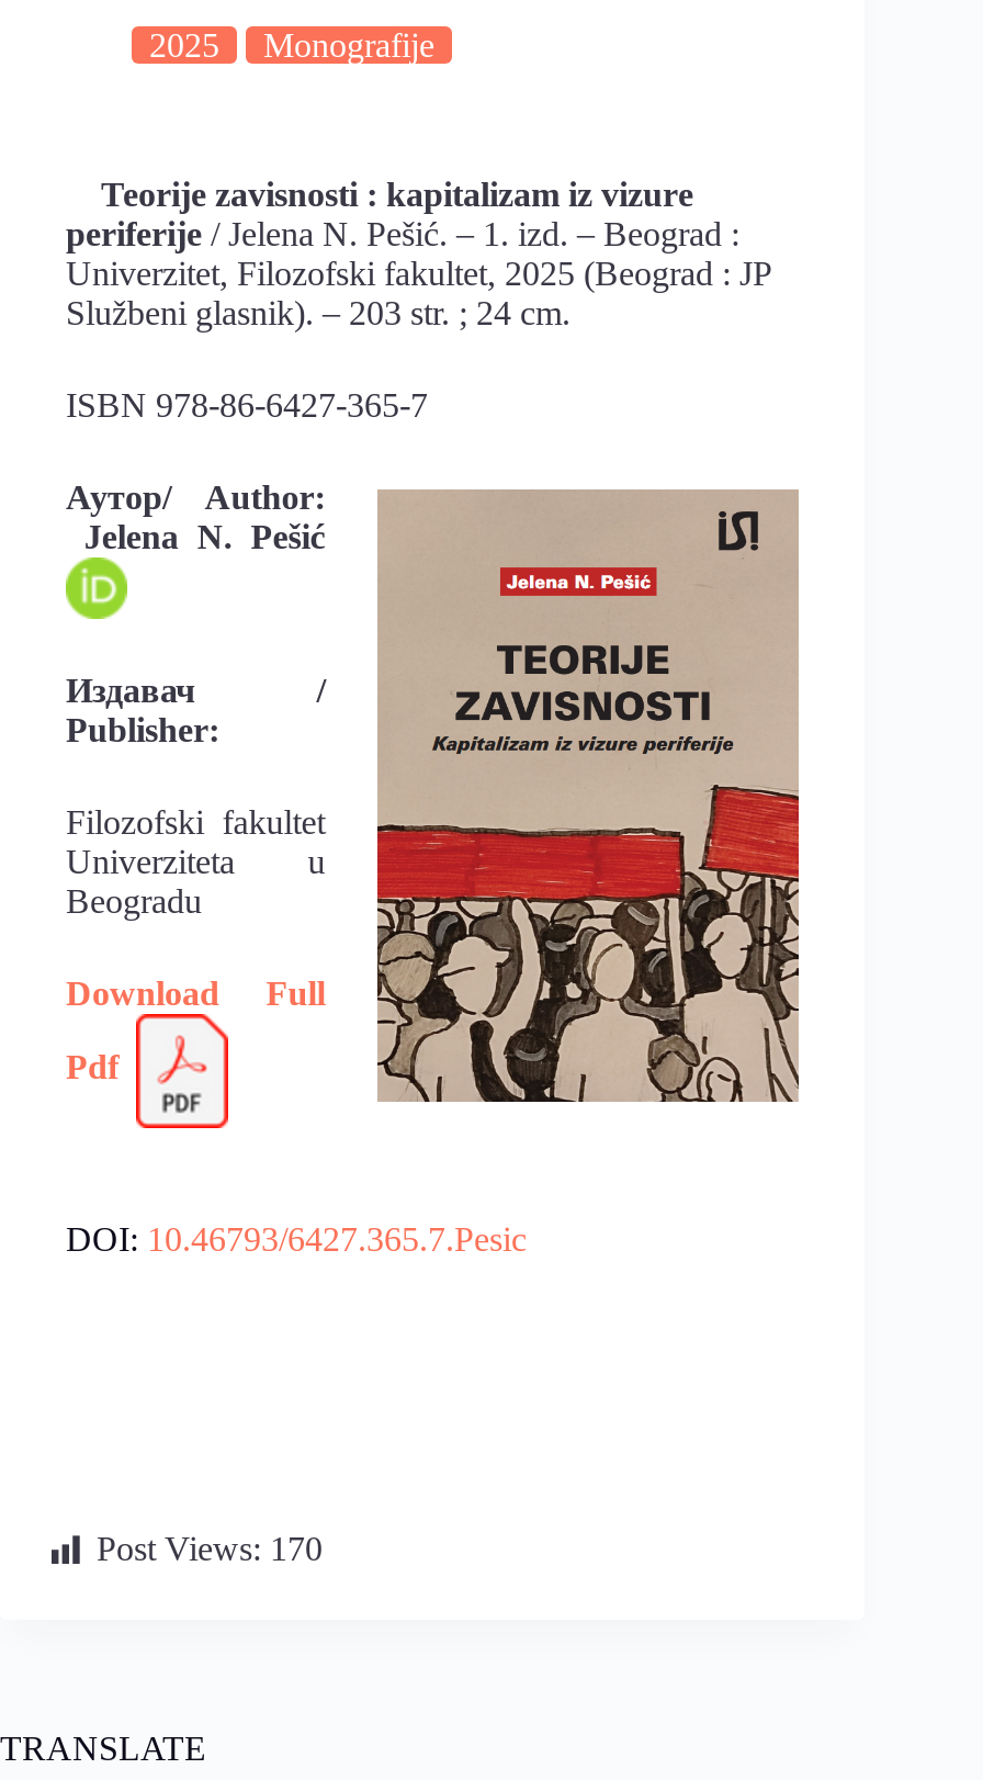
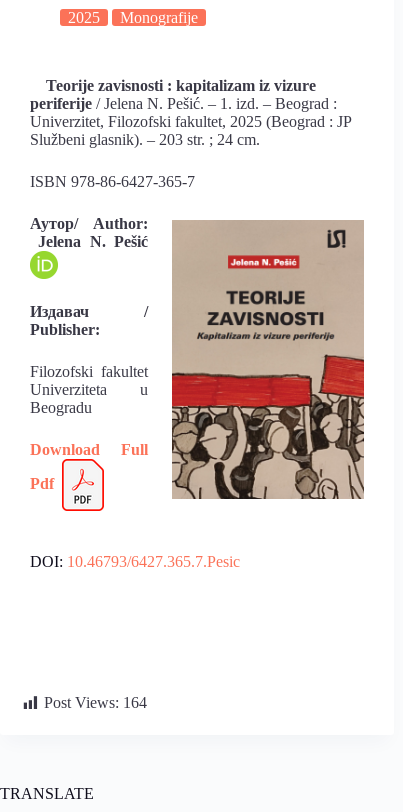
[97,1530,323,1568] Post Views: 170 -> [44,694,147,711] Post Views: 164

